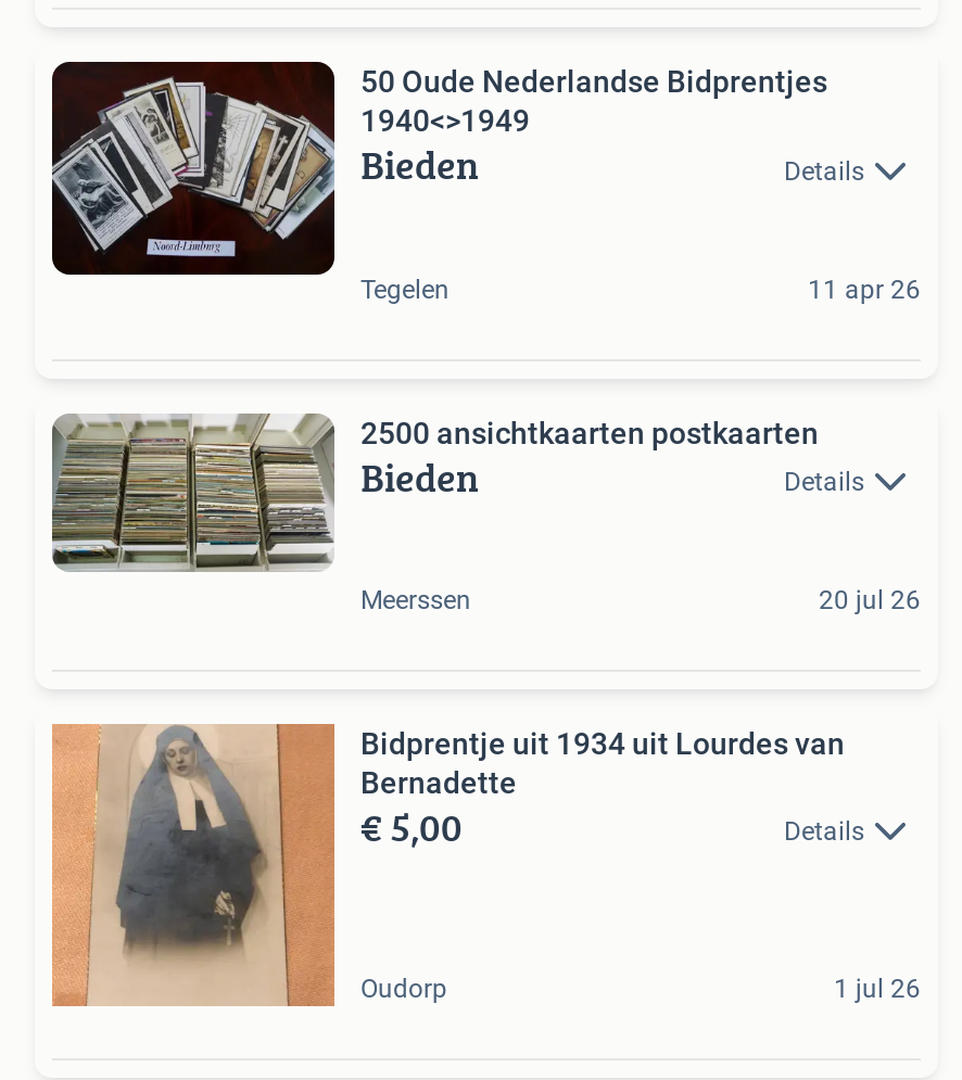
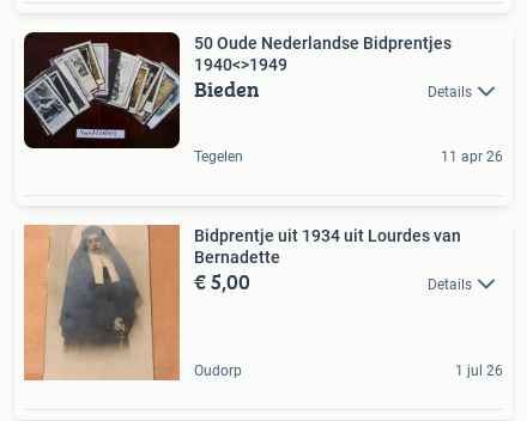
[50,412,864,584] [image] | 2500 ansichtkaarten postkaarten | Bieden | Details -> none
[360,584,921,615] Meerssen | 20 jul 26 -> none

